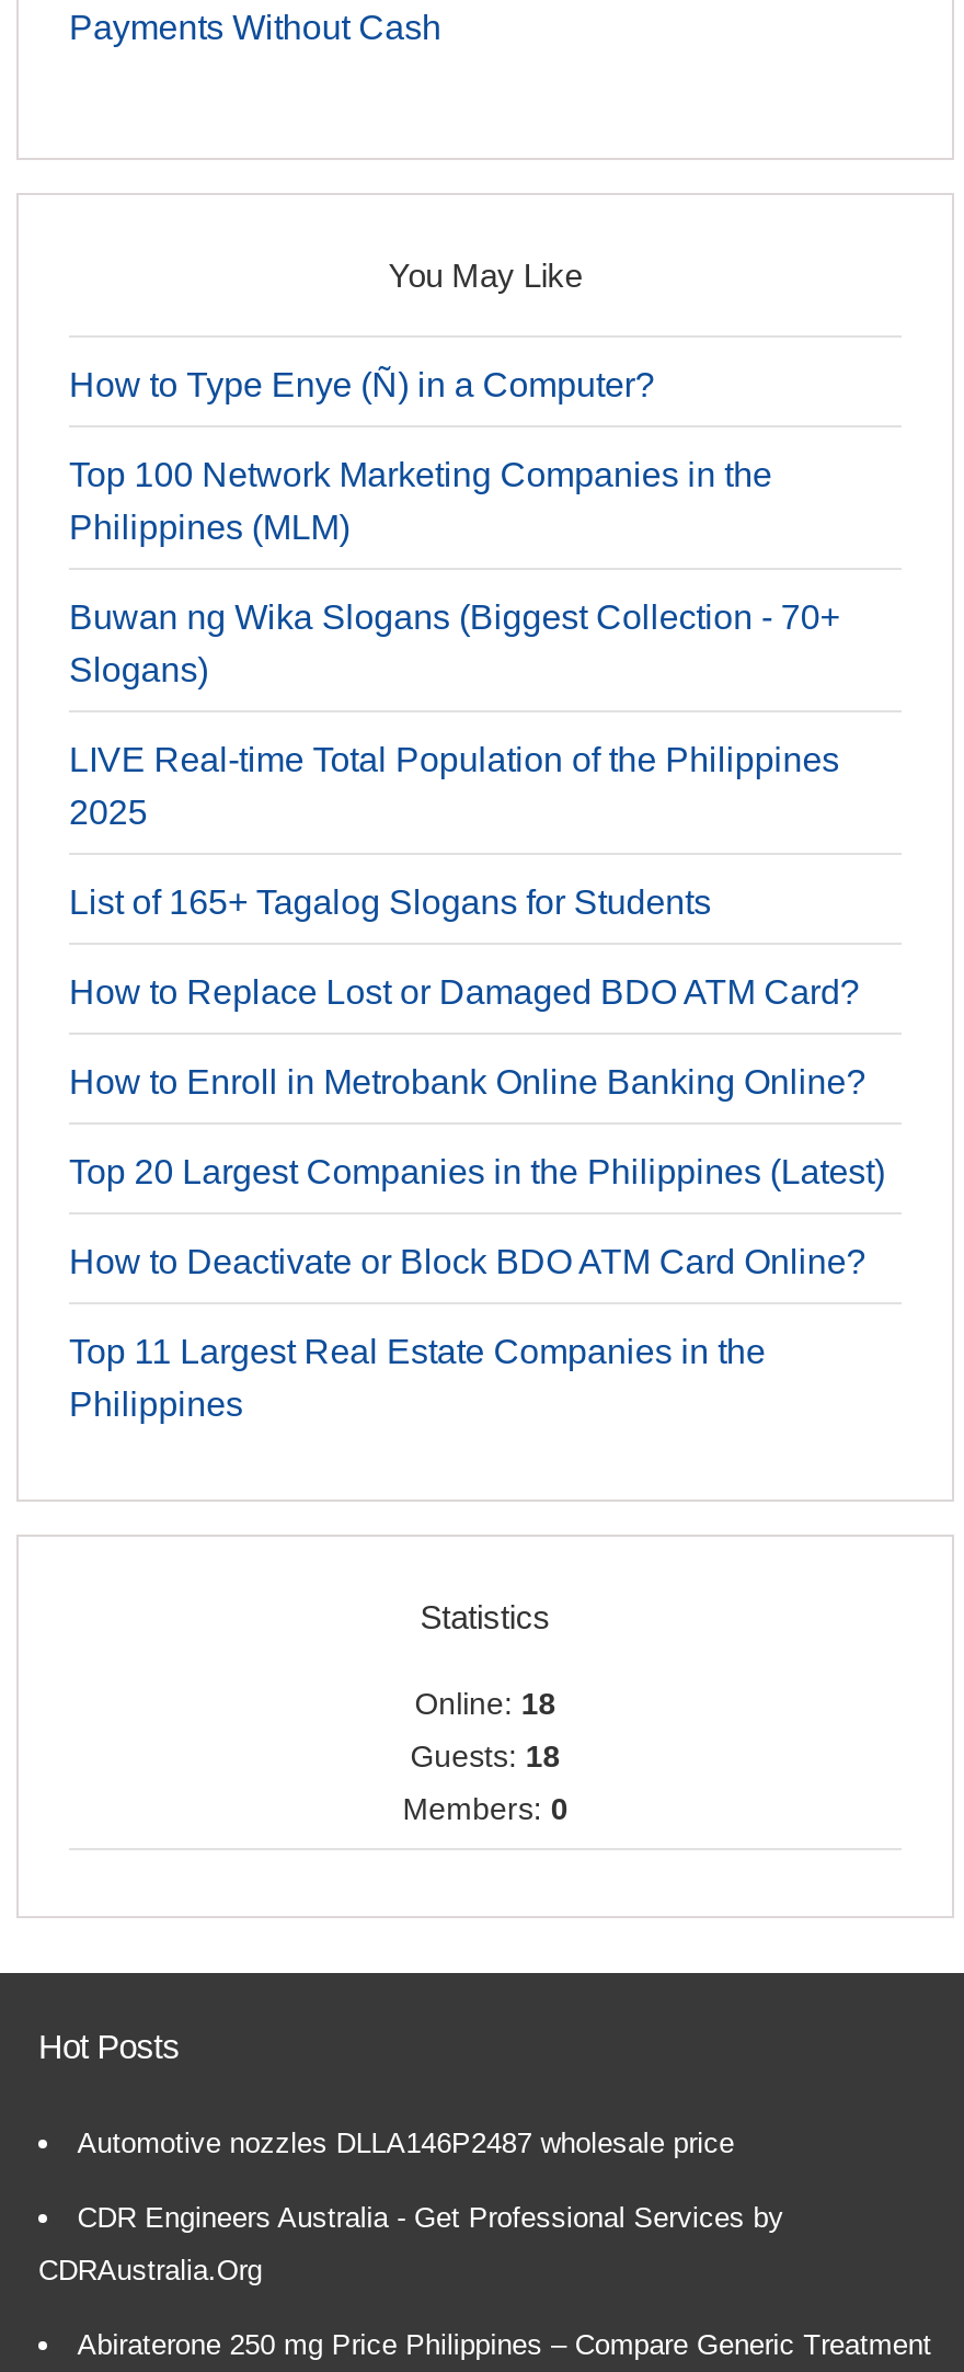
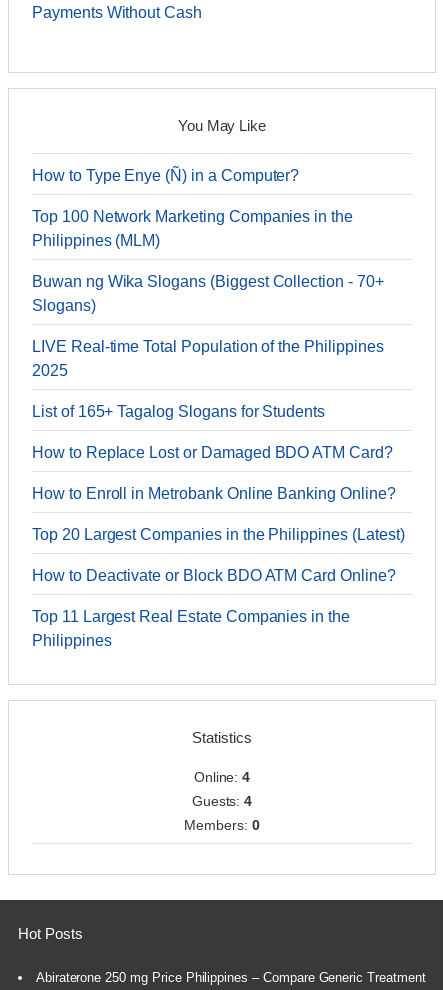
[415,1686,556,1721] Online: 18 -> [194,769,250,785] Online: 4
[410,1738,560,1774] Guests: 18 -> [192,793,252,809] Guests: 4
[38,2126,784,2286] Automotive nozzles DLLA146P2487 wholesale price | CDR Engineers Australia - Get Professional Services by | CDRAustralia.Org -> none

